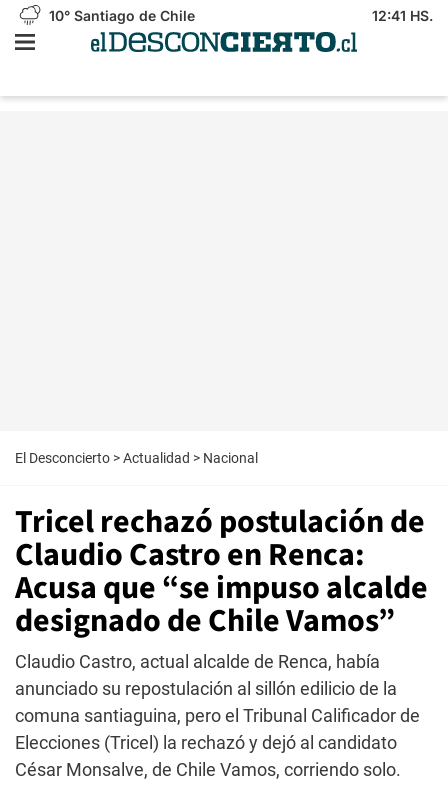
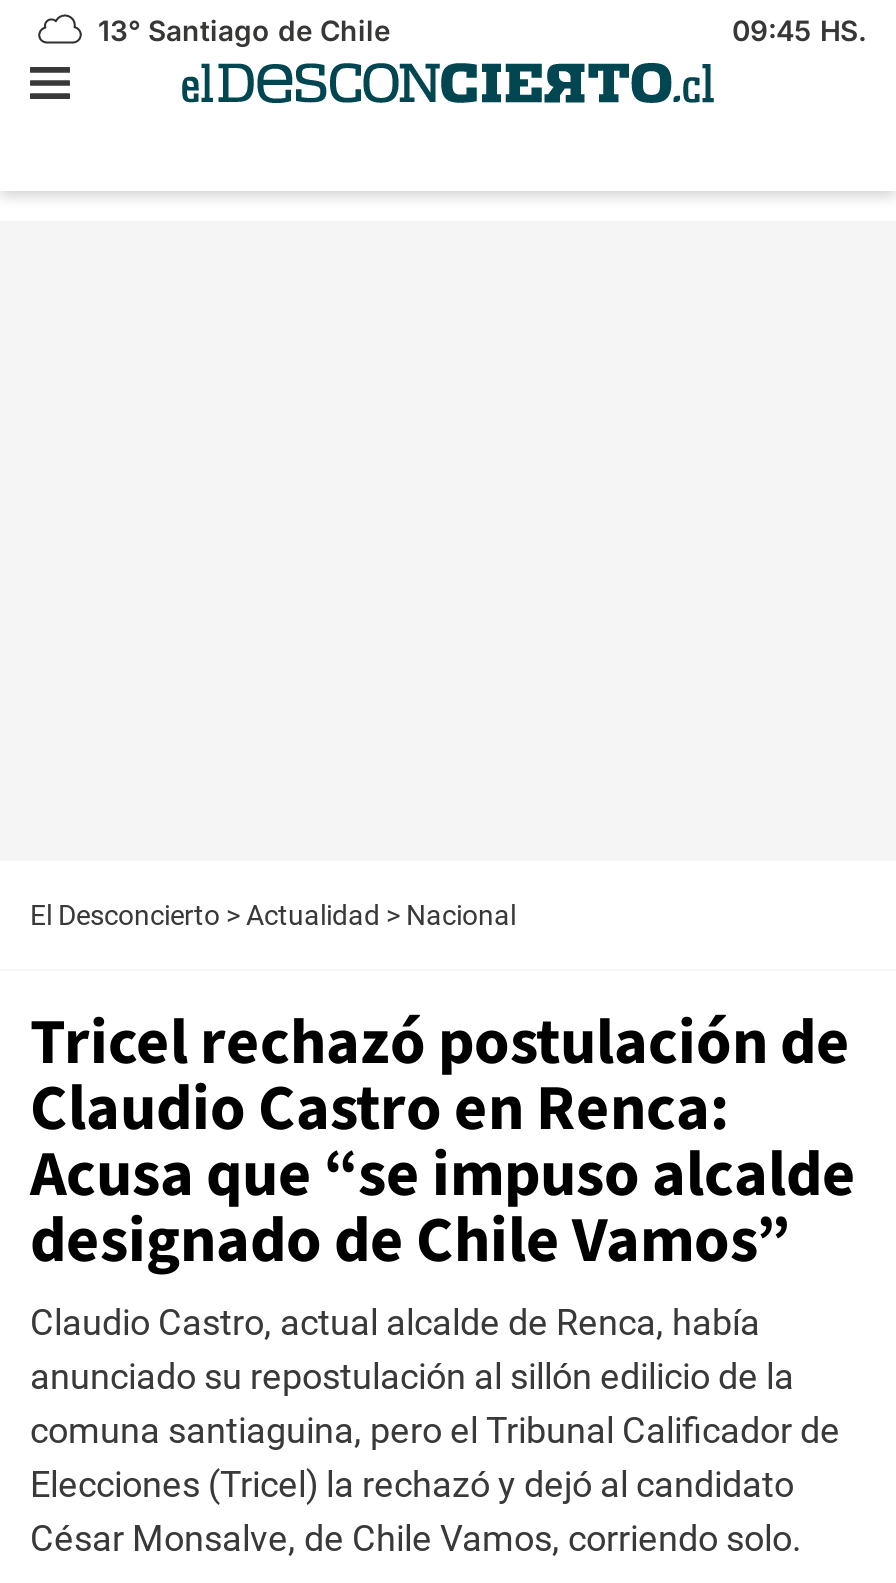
[45,7,195,24] 10° Santiago de Chile -> [90,13,390,47] 13° Santiago de Chile
[372,7,433,24] 12:41 HS. -> [732,13,866,47] 09:45 HS.

